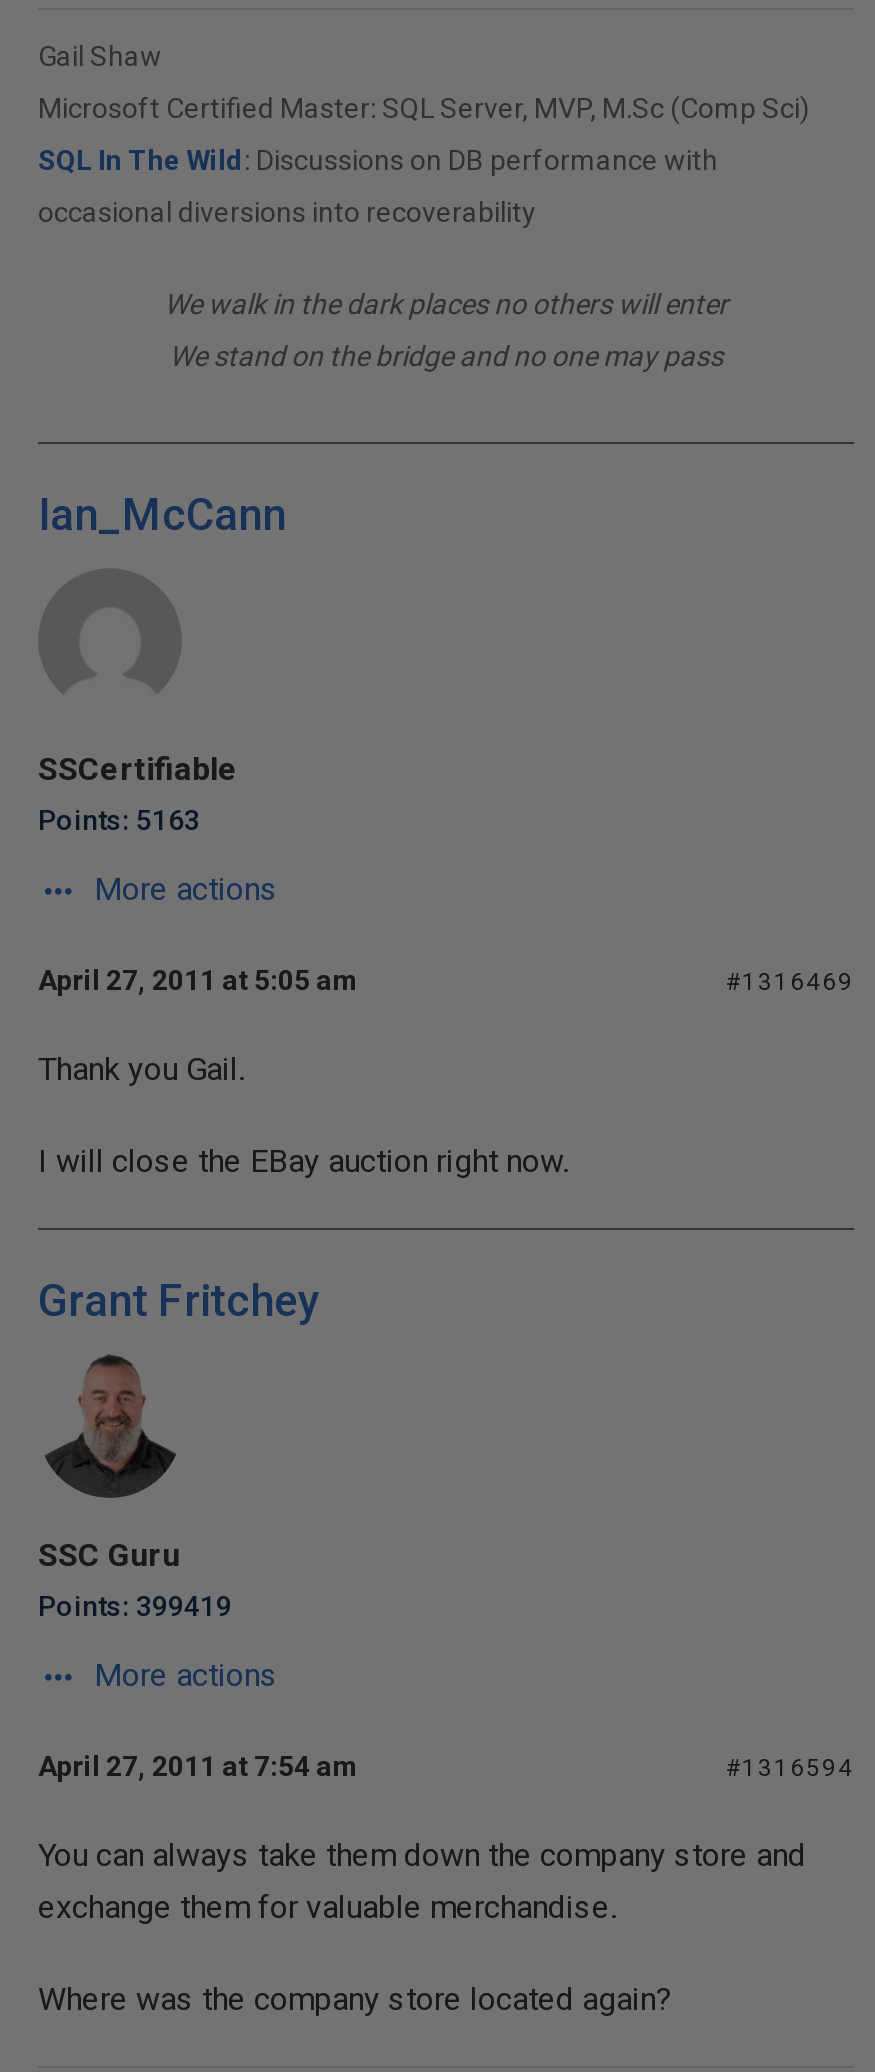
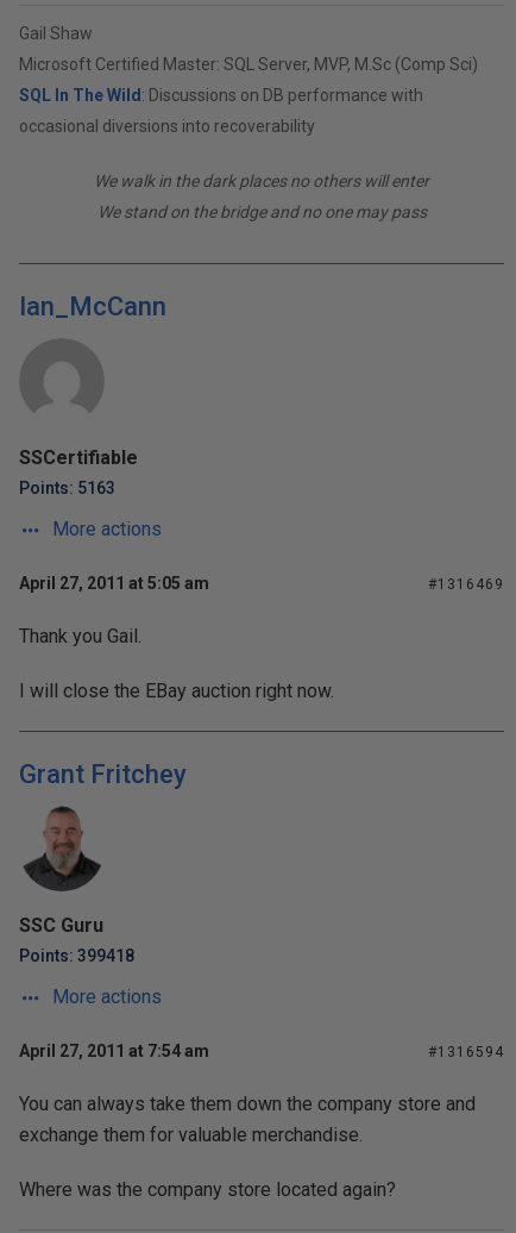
[38,1590,232,1622] Points: 399419 -> [19,946,134,965] Points: 399418

